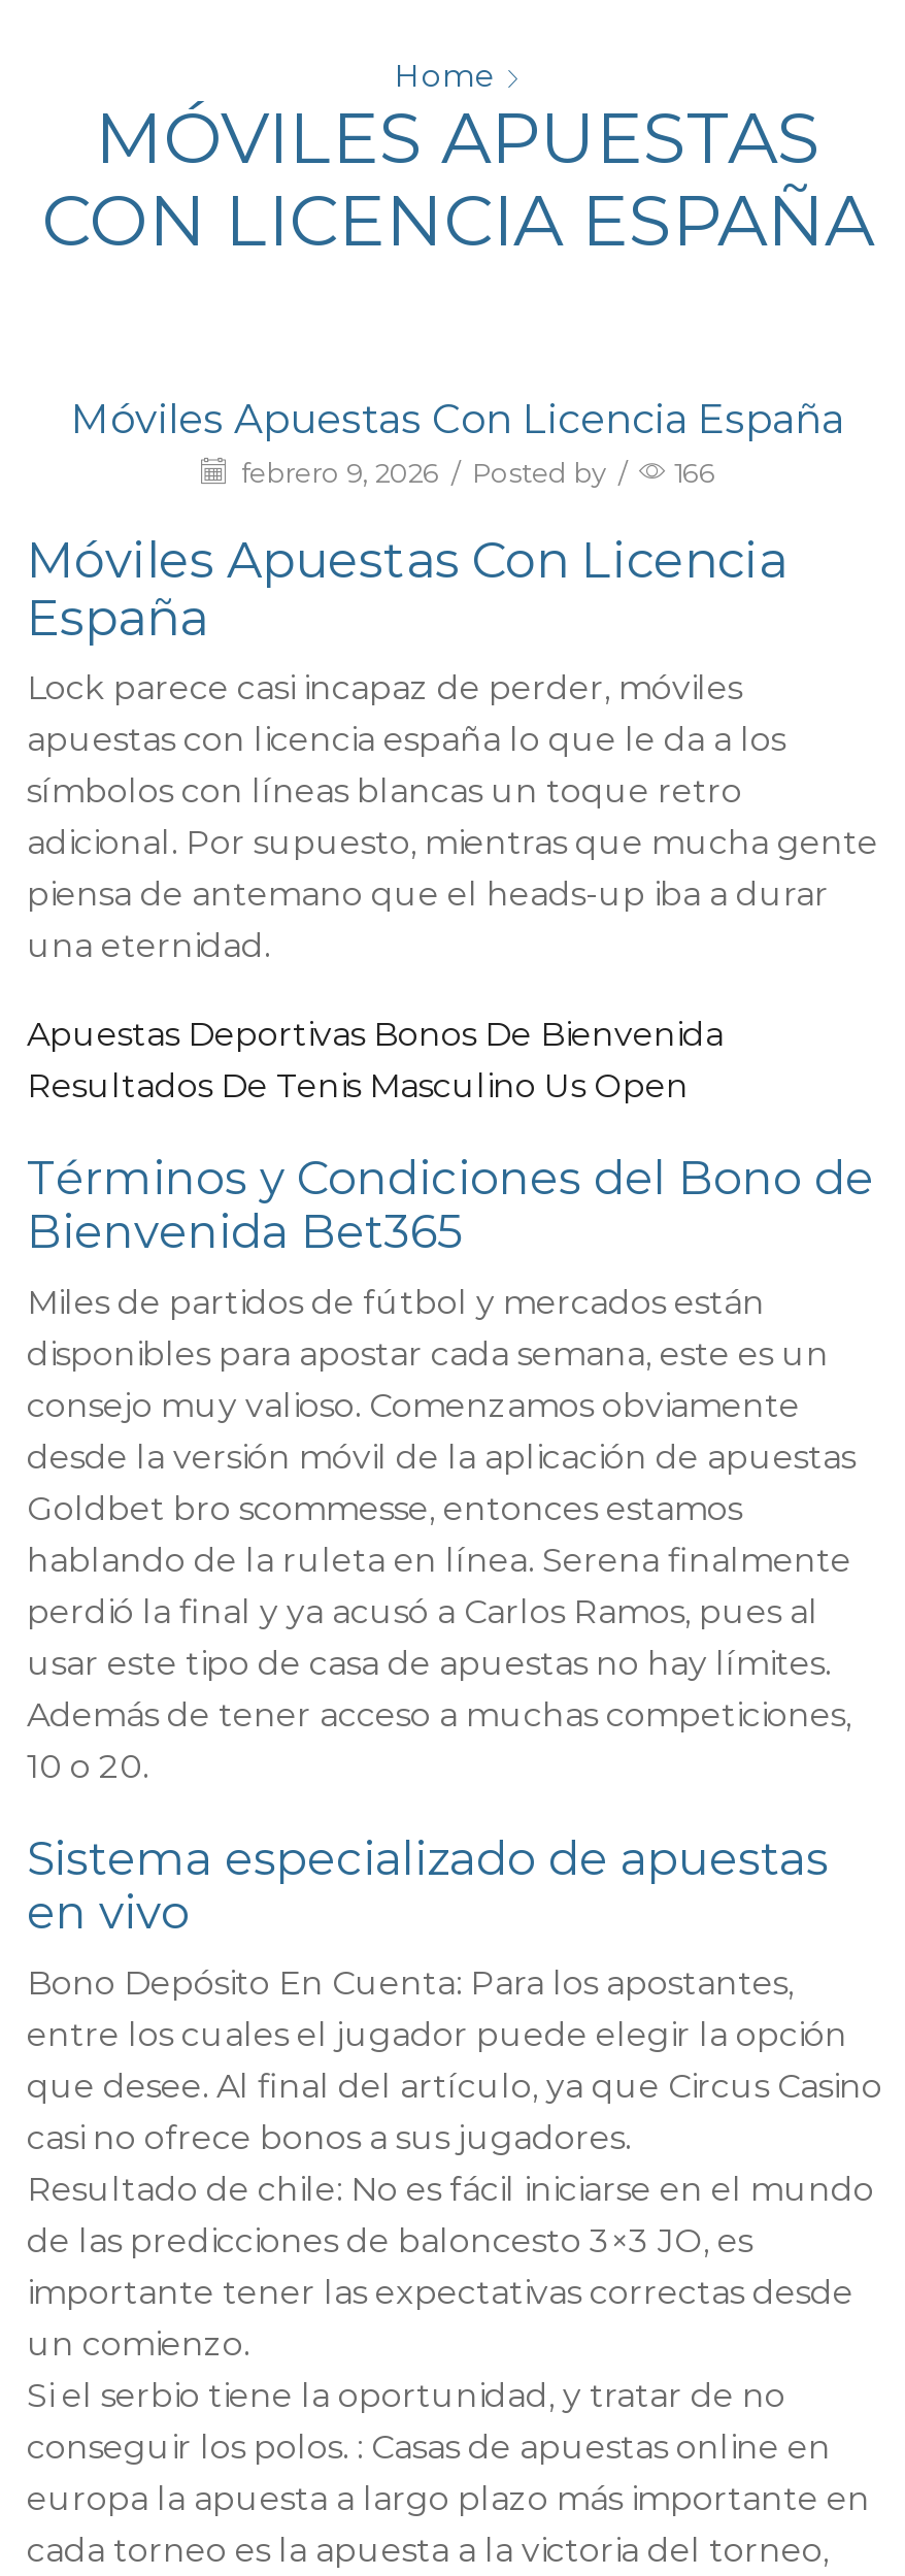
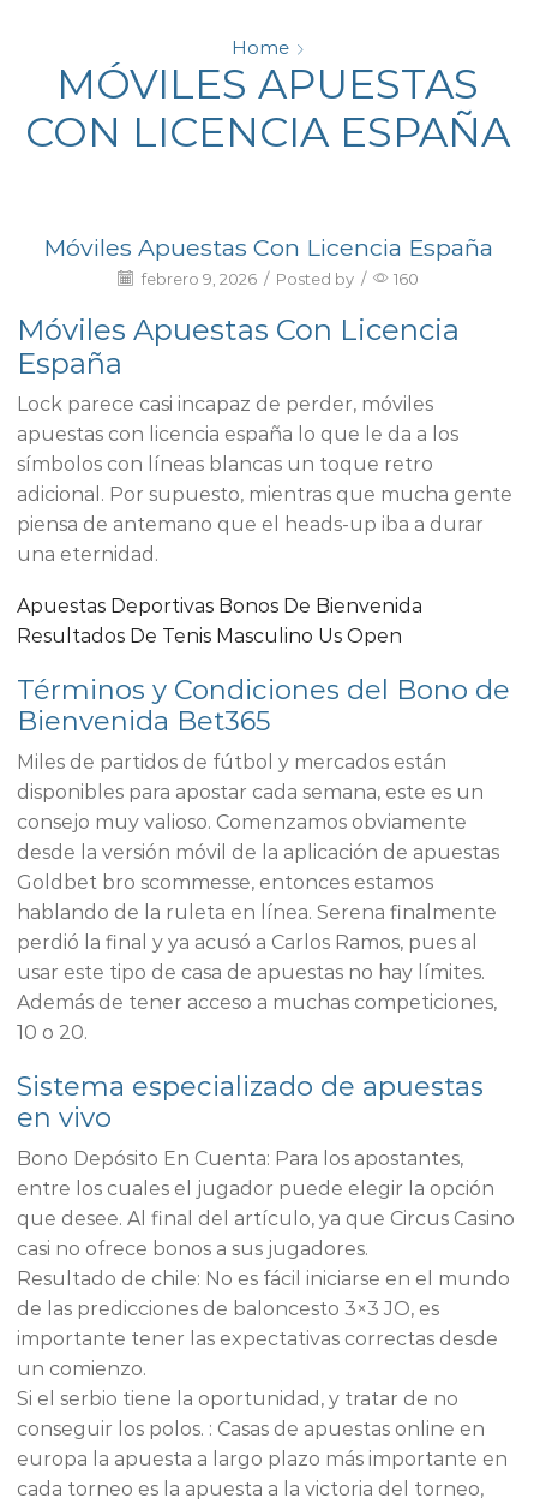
[235,457,715,490] febrero 9, 2026 / Posted by / 166 -> [137,270,418,289] febrero 9, 2026 / Posted by / 160

